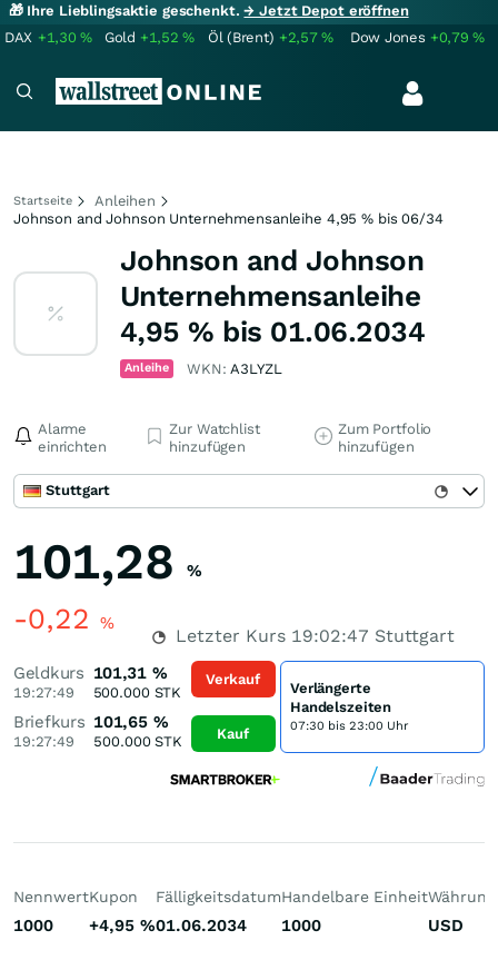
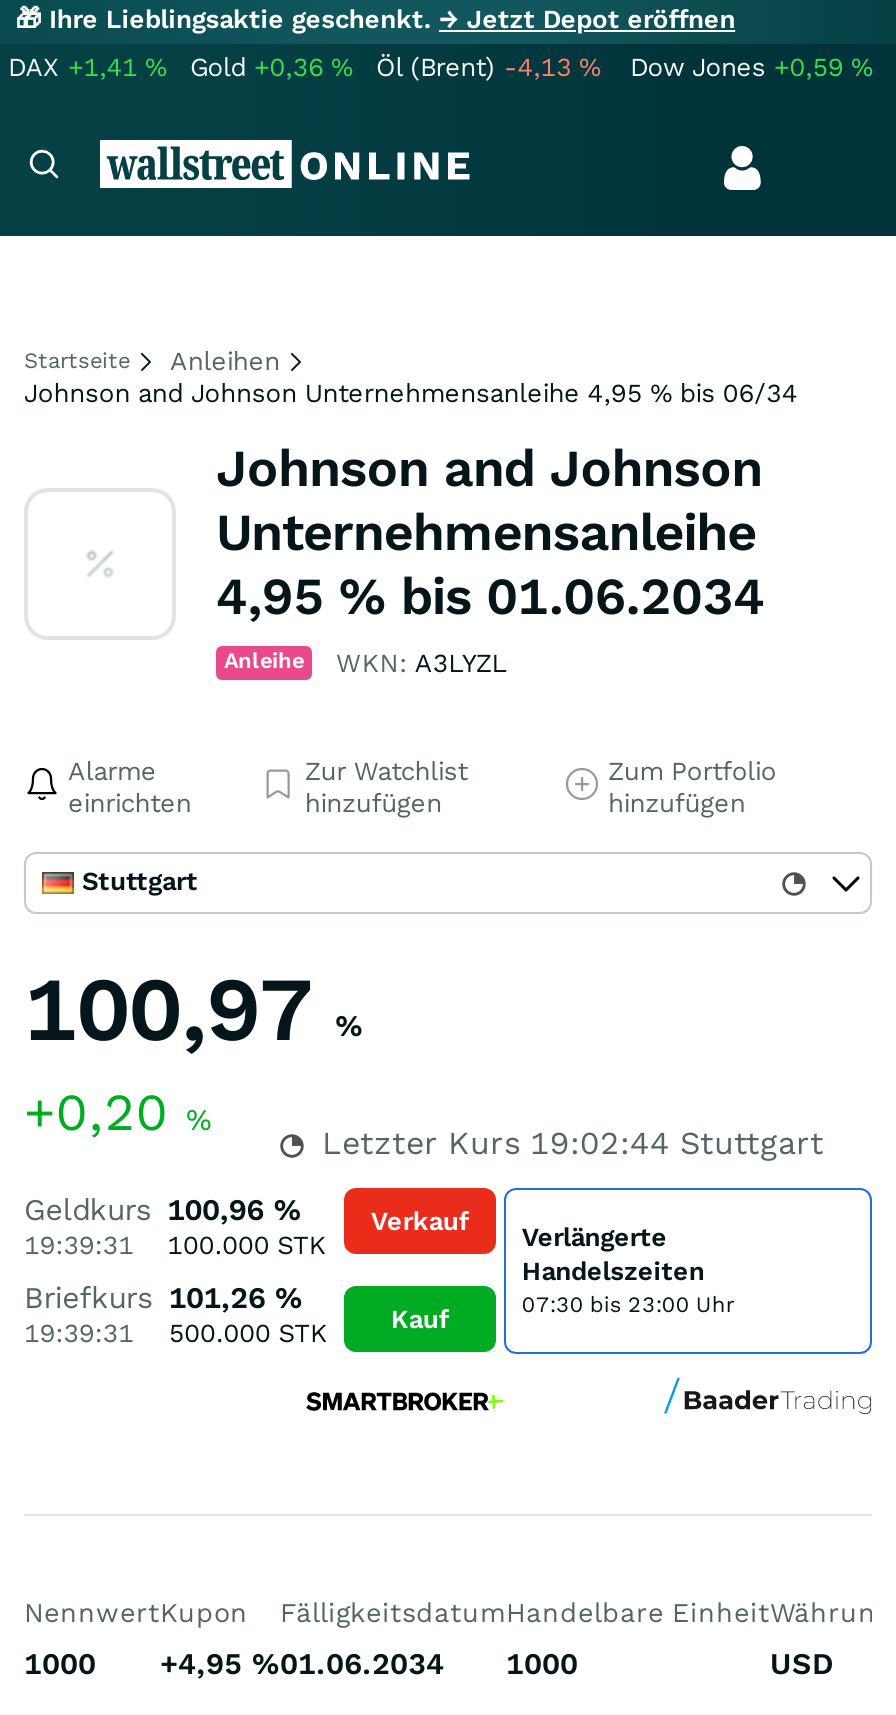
[4,29,92,46] DAX +1,30% -> [8,52,166,82] DAX +1,41%
[104,29,195,46] Gold +1,52% -> [190,52,352,82] Gold +0,36%
[208,29,334,46] Öl (Brent) +2,57% -> [376,52,600,82] Öl (Brent) -4,13%
[350,29,485,46] Dow Jones +0,79% -> [630,52,872,82] Dow Jones +0,59%
[13,532,173,591] 101,28 -> [24,956,311,1062] 100,97
[13,602,114,635] -0,22% -> [24,1082,212,1142] +0,20%
[170,625,455,646] Letzter Kurs 19:02:47 Stuttgart -> [312,1124,824,1162] Letzter Kurs 19:02:44 Stuttgart
[13,663,167,683] Geldkurs 101,31 % -> [24,1192,301,1228] Geldkurs 100,96 %
[13,684,74,701] 19:27:49 -> [24,1230,134,1260] 19:39:31
[93,684,181,701] 500.000 STK -> [167,1230,326,1260] 100.000 STK
[13,712,168,732] Briefkurs 101,65 % -> [24,1280,302,1316] Briefkurs 101,26 %
[13,733,182,750] 19:27:49 500.000 STK -> [24,1318,328,1348] 19:39:31 500.000 STK

